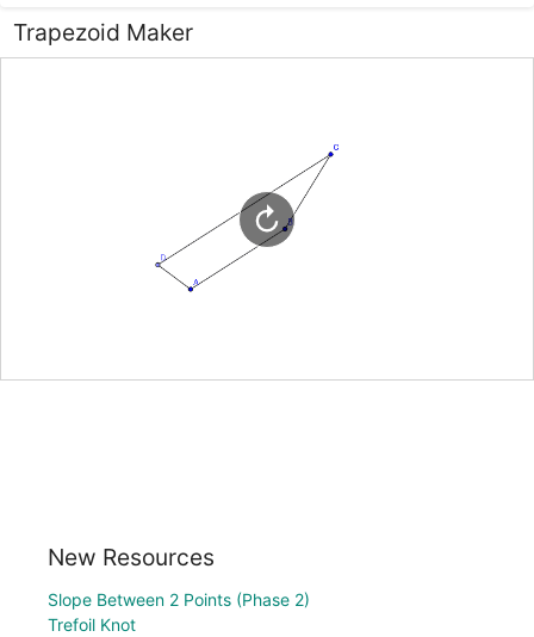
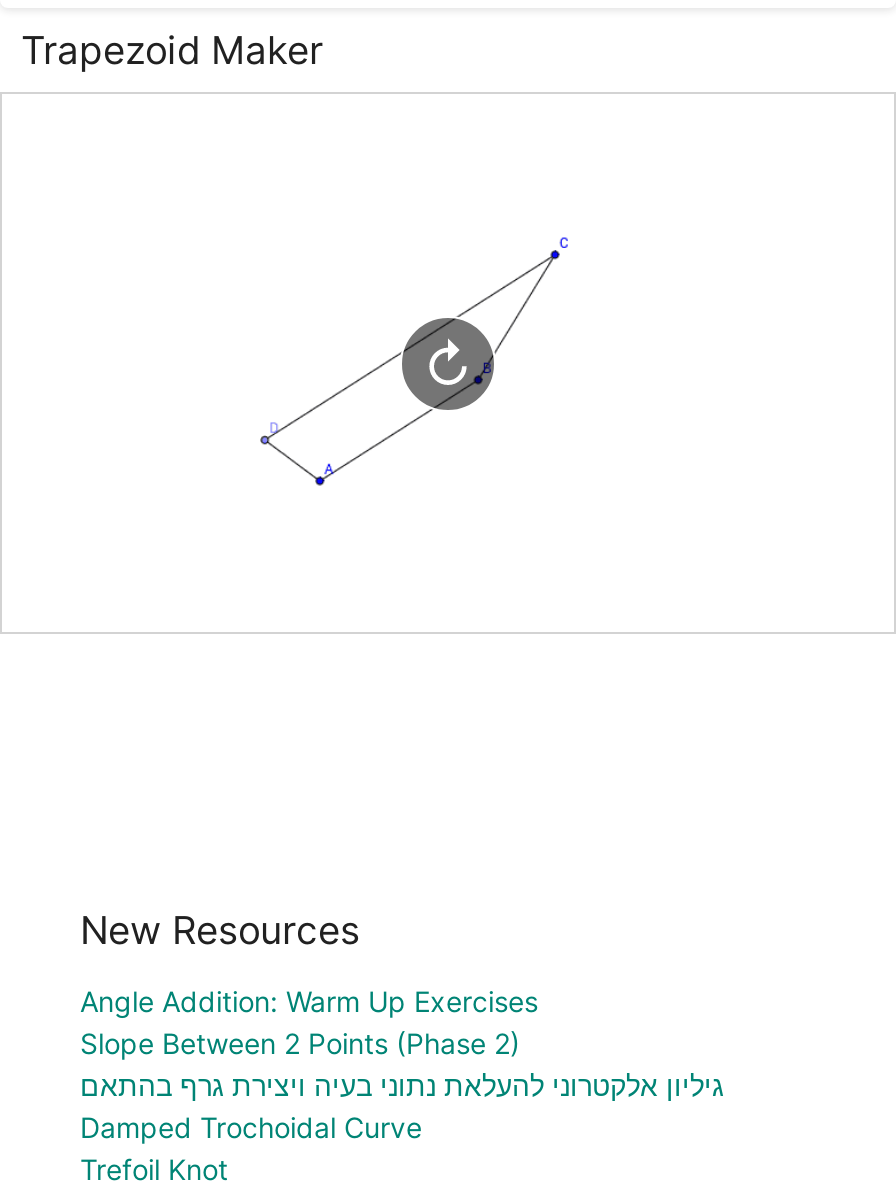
none -> [80,984,538,1018] Angle Addition: Warm Up Exercises
none -> [80,1068,724,1144] גיליון אלקטרוני להעלאת נתוני בעיה ויצירת גרף בהתאם | Damped Trochoidal Curve

